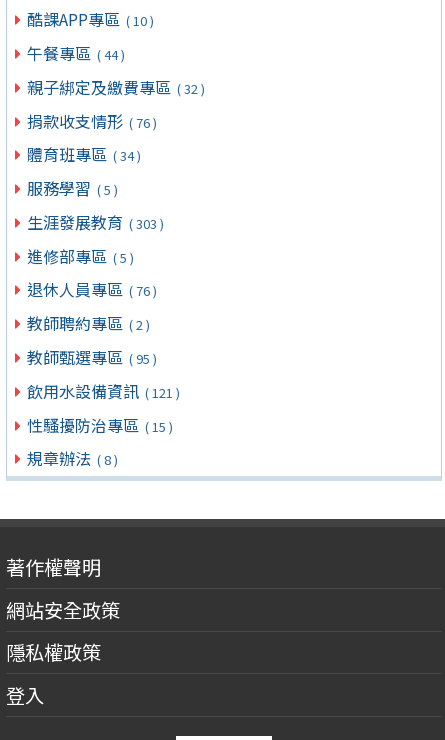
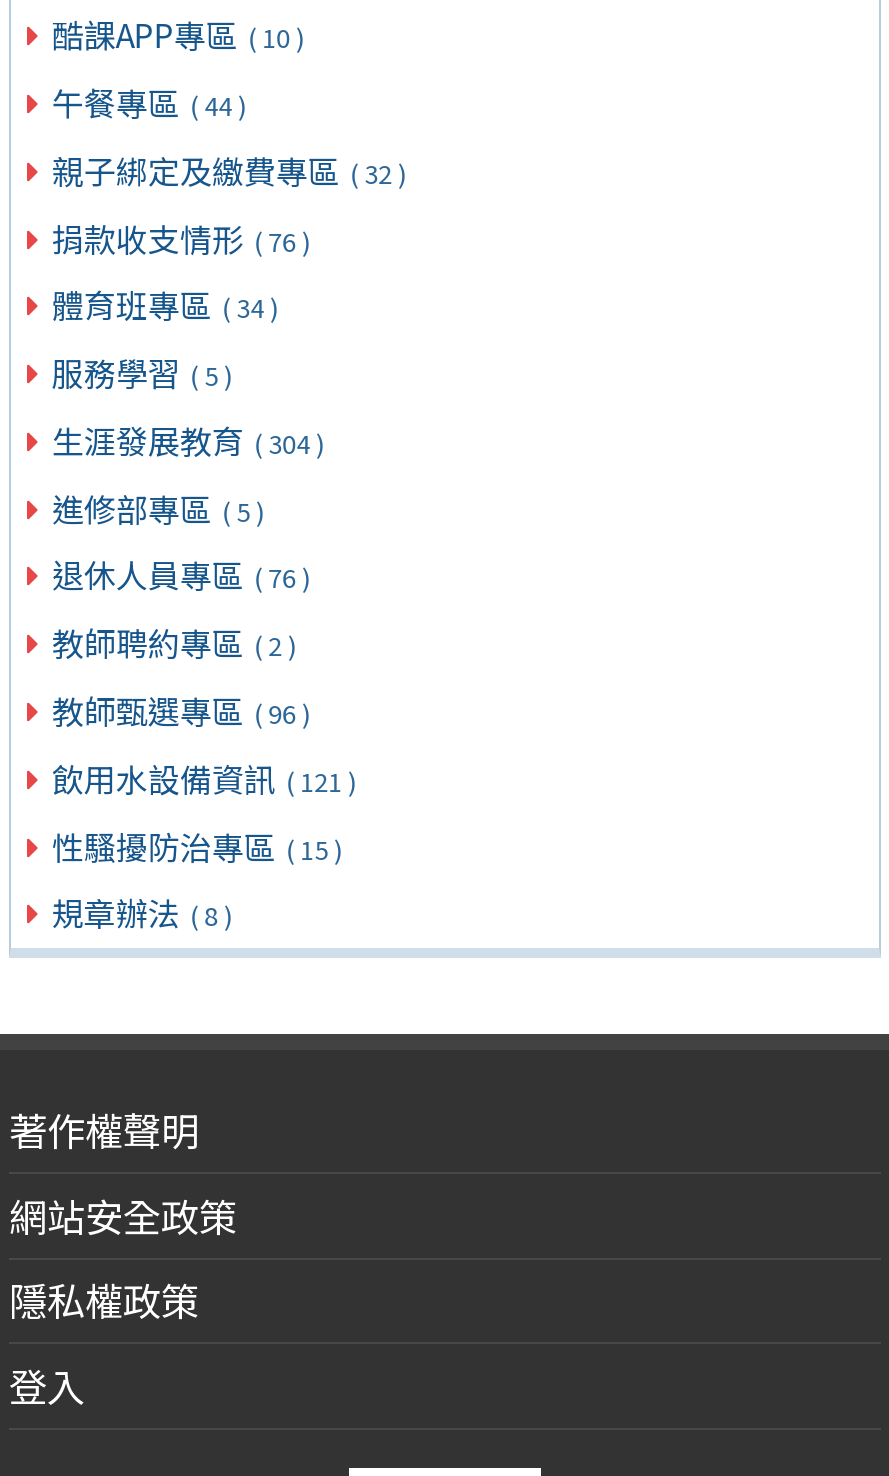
[27,210,164,234] 生涯發展教育 ( 303 ) -> [52,416,324,464] 生涯發展教育 ( 304 )
[27,345,157,369] 教師甄選專區 ( 95 ) -> [52,686,310,734] 教師甄選專區 ( 96 )

